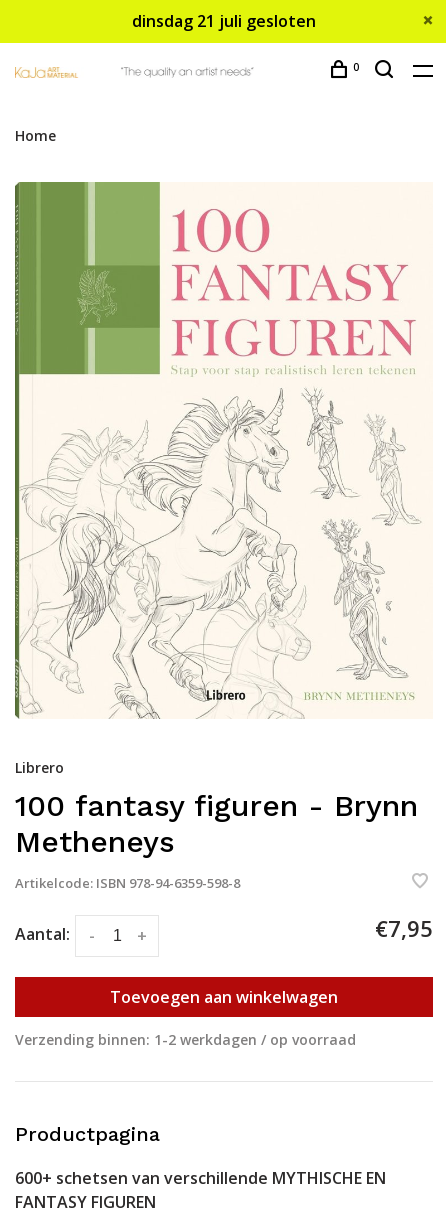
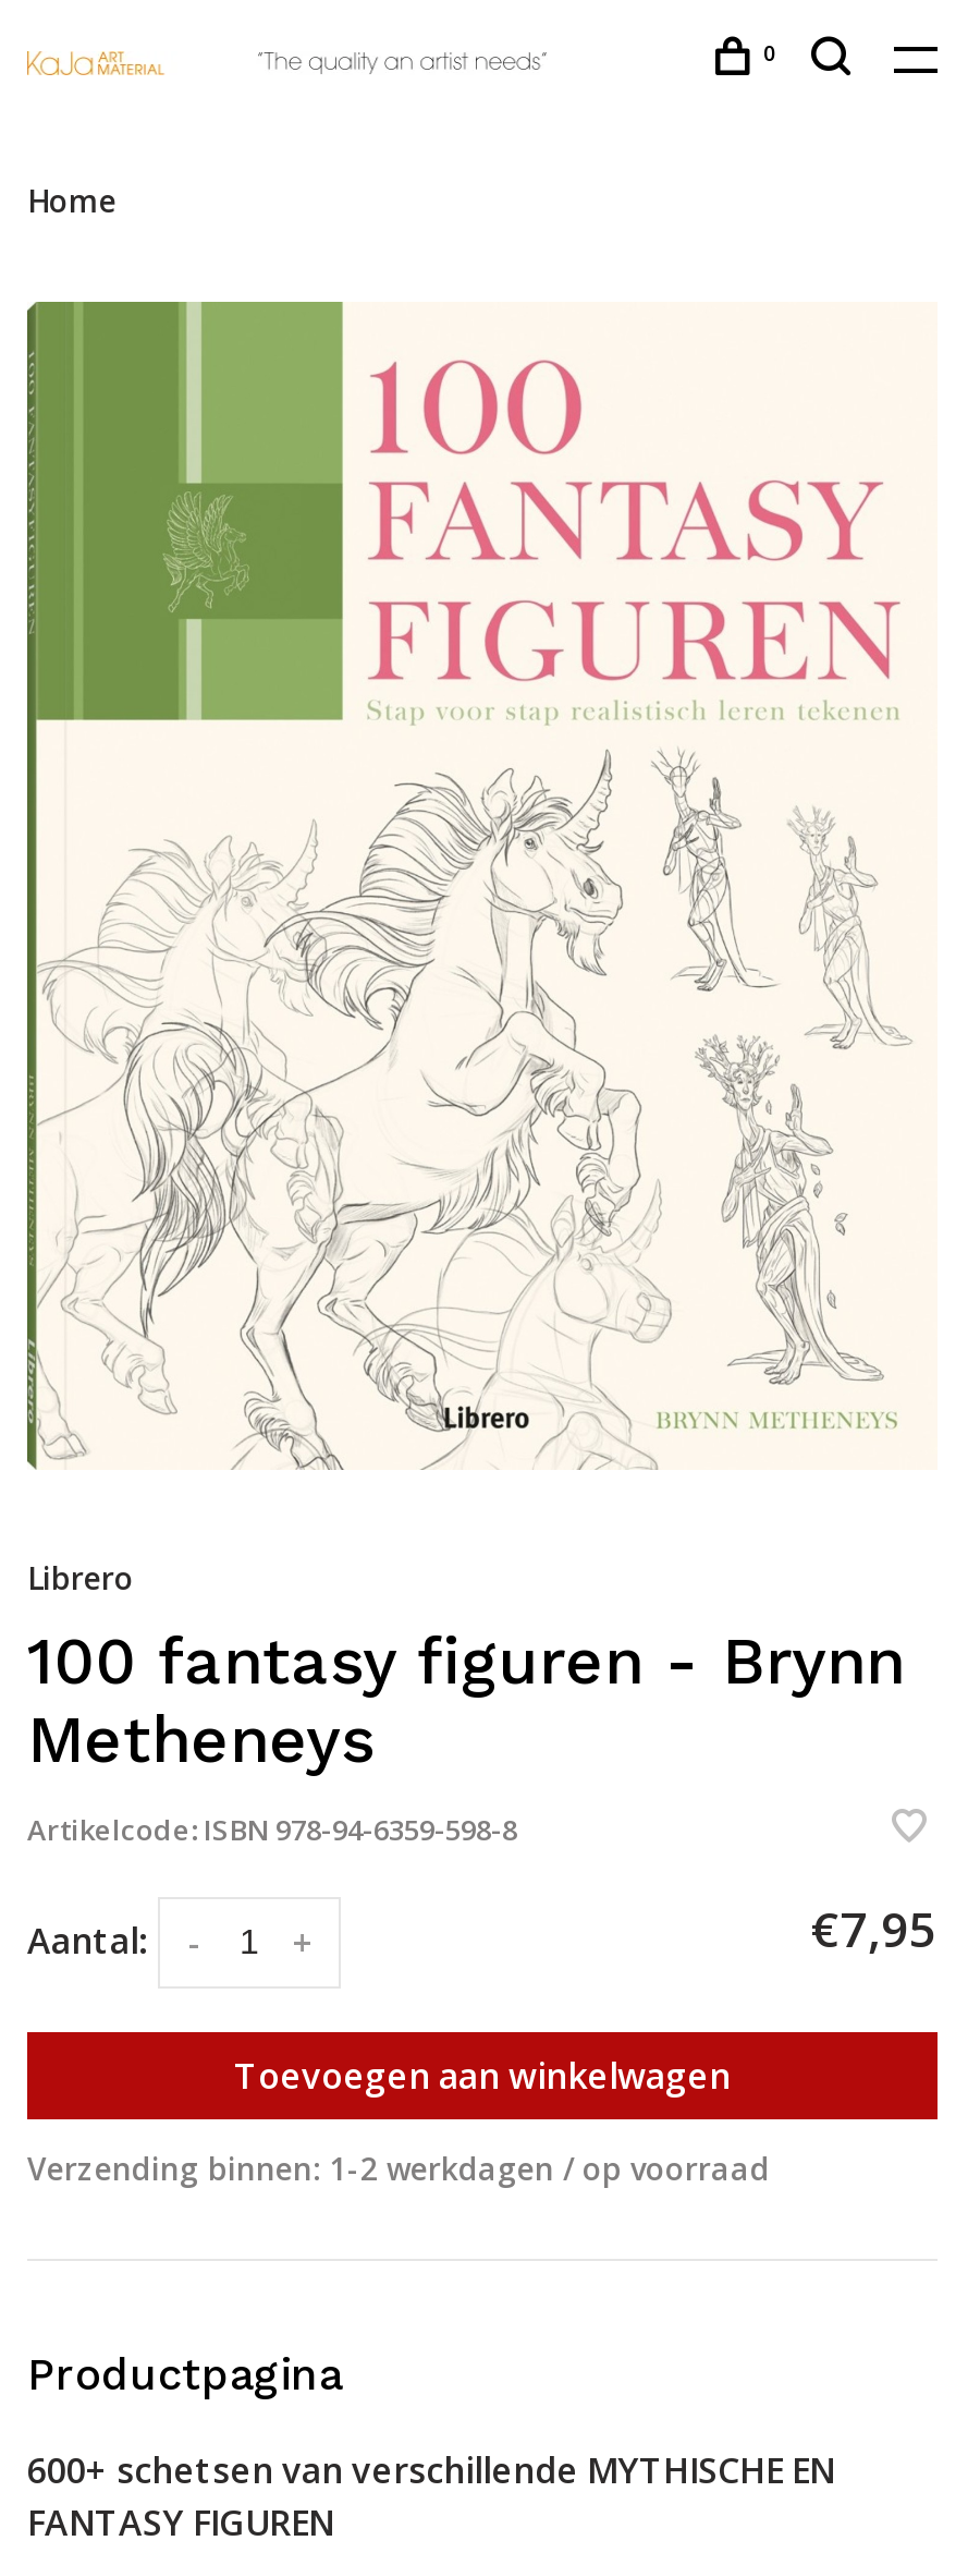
[132,10,316,32] dinsdag 21 juli gesloten -> none

